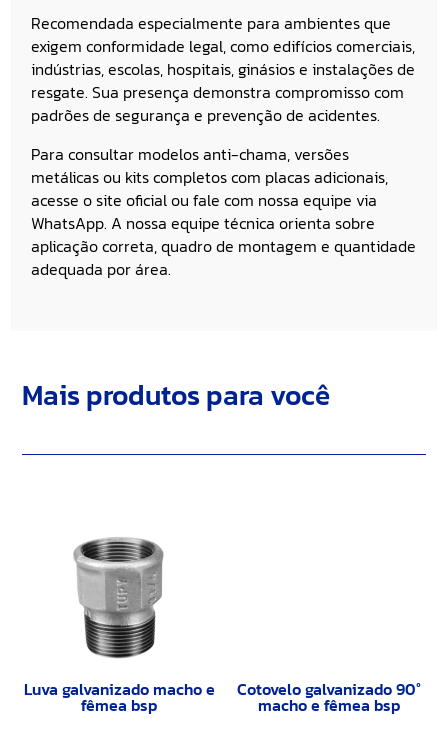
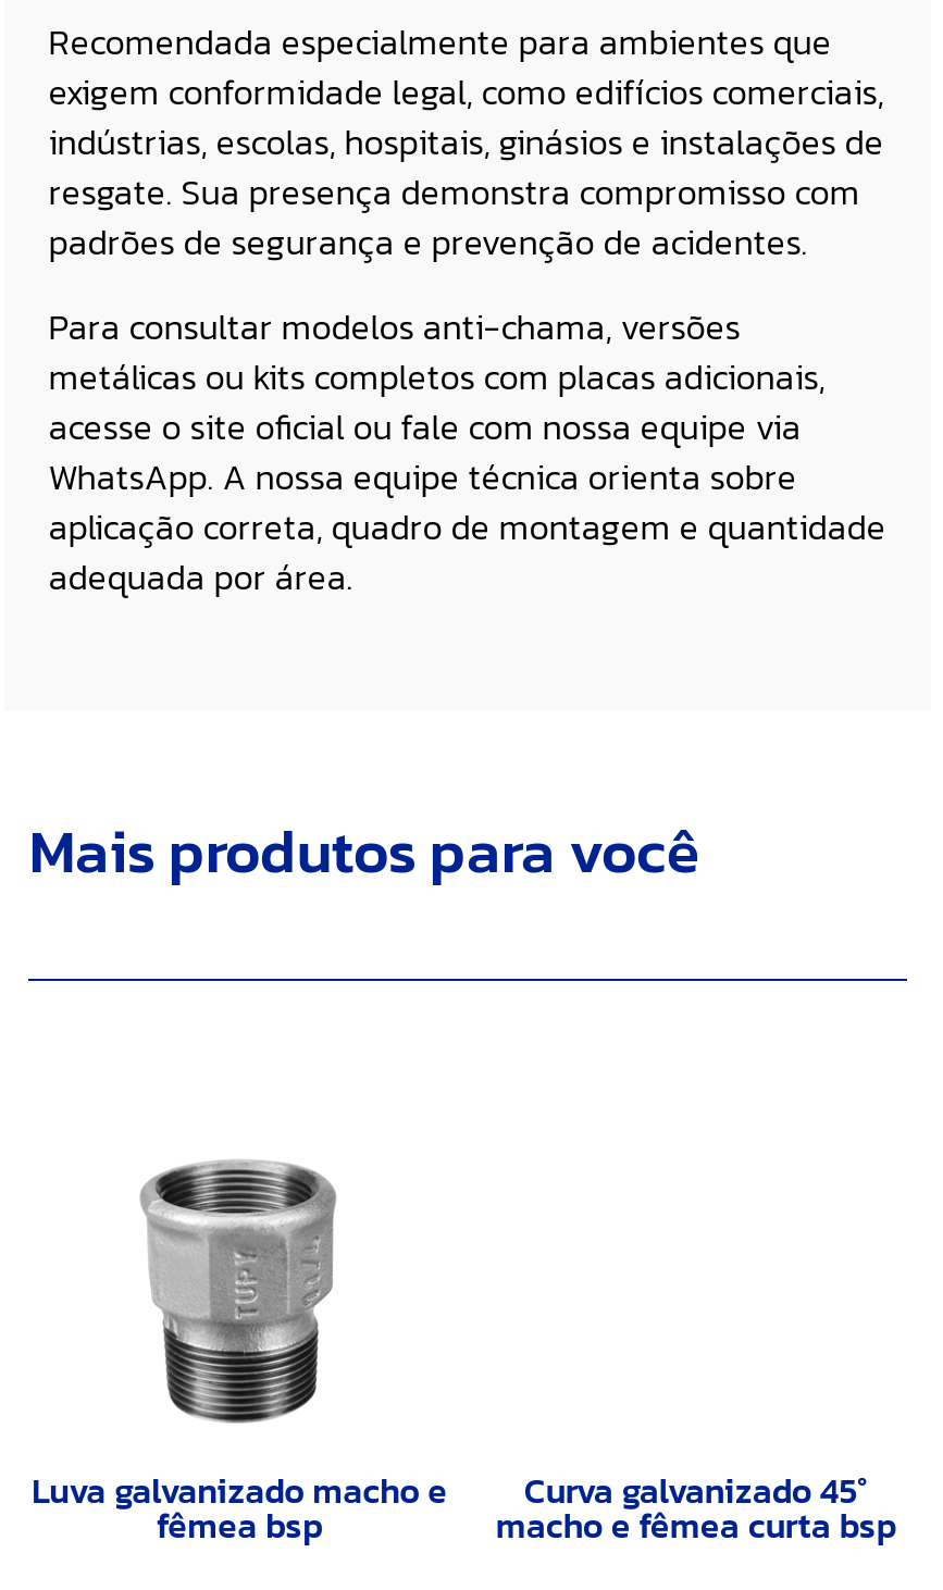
[237,677,421,717] Cotovelo galvanizado 90° | macho e fêmea bsp -> [496,1463,896,1550] Curva galvanizado 45° | macho e fêmea curta bsp

